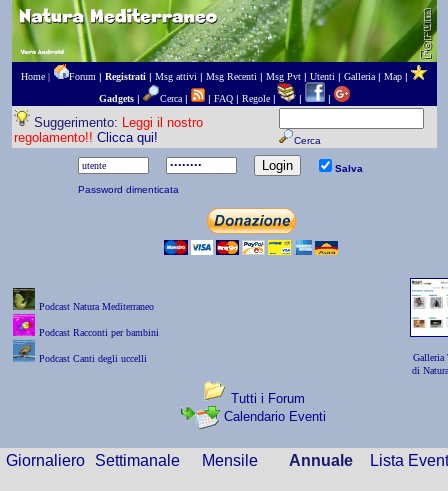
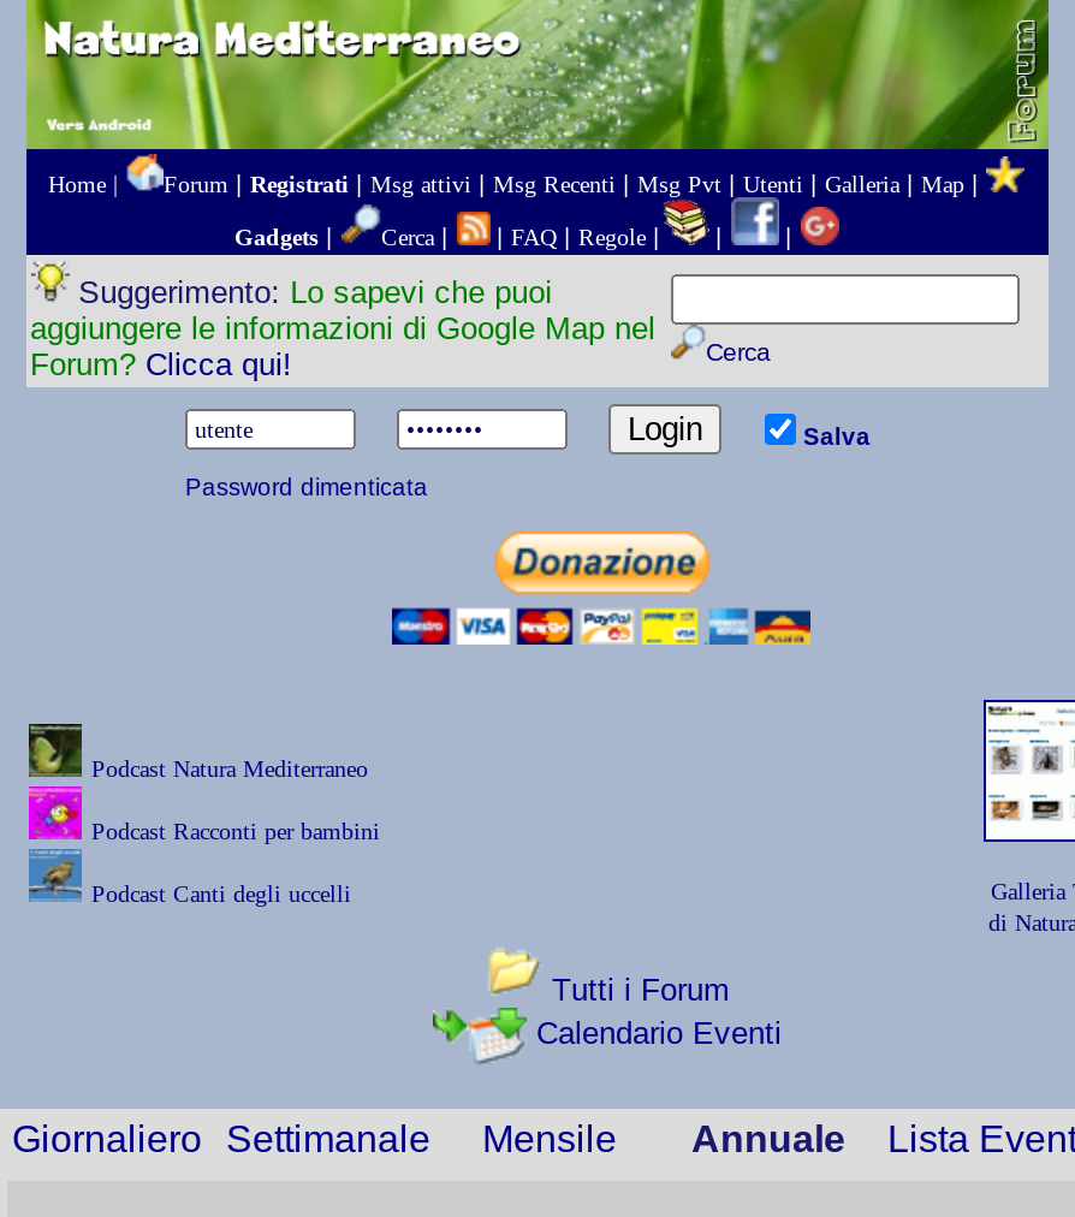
[13,115,203,145] Suggerimento: Leggi il nostro | regolamento!! Clicca qui! -> [30,274,655,382] Suggerimento: Lo sapevi che puoi | aggiungere le informazioni di Google Map nel | Forum? Clicca qui!

